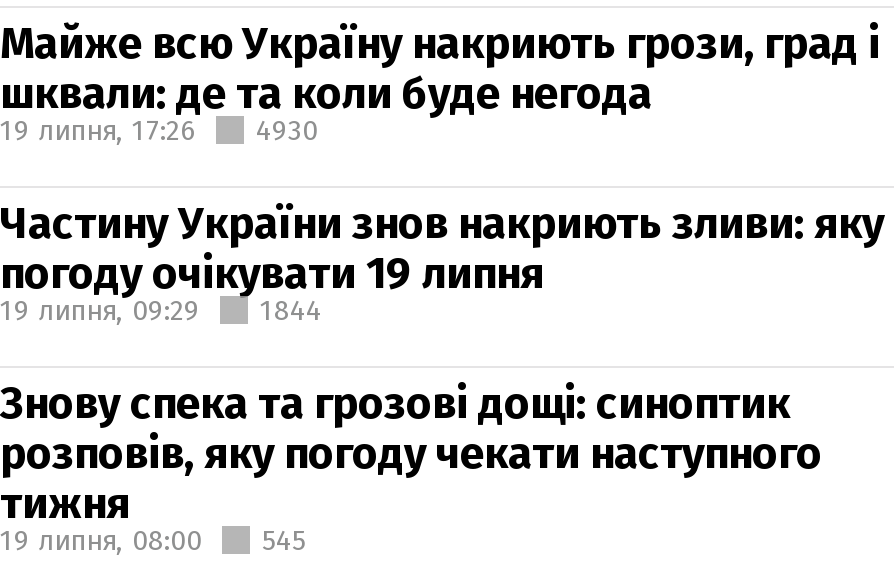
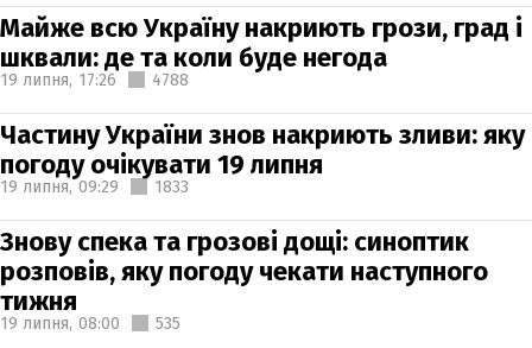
[0,113,318,147] 19 липня, 17:26 4930 -> [0,69,189,90] 19 липня, 17:26 4788
[0,293,322,327] 19 липня, 09:29 1844 -> [0,176,189,197] 19 липня, 09:29 1833
[0,523,306,557] 19 липня, 08:00 545 -> [0,313,180,333] 19 липня, 08:00 535

